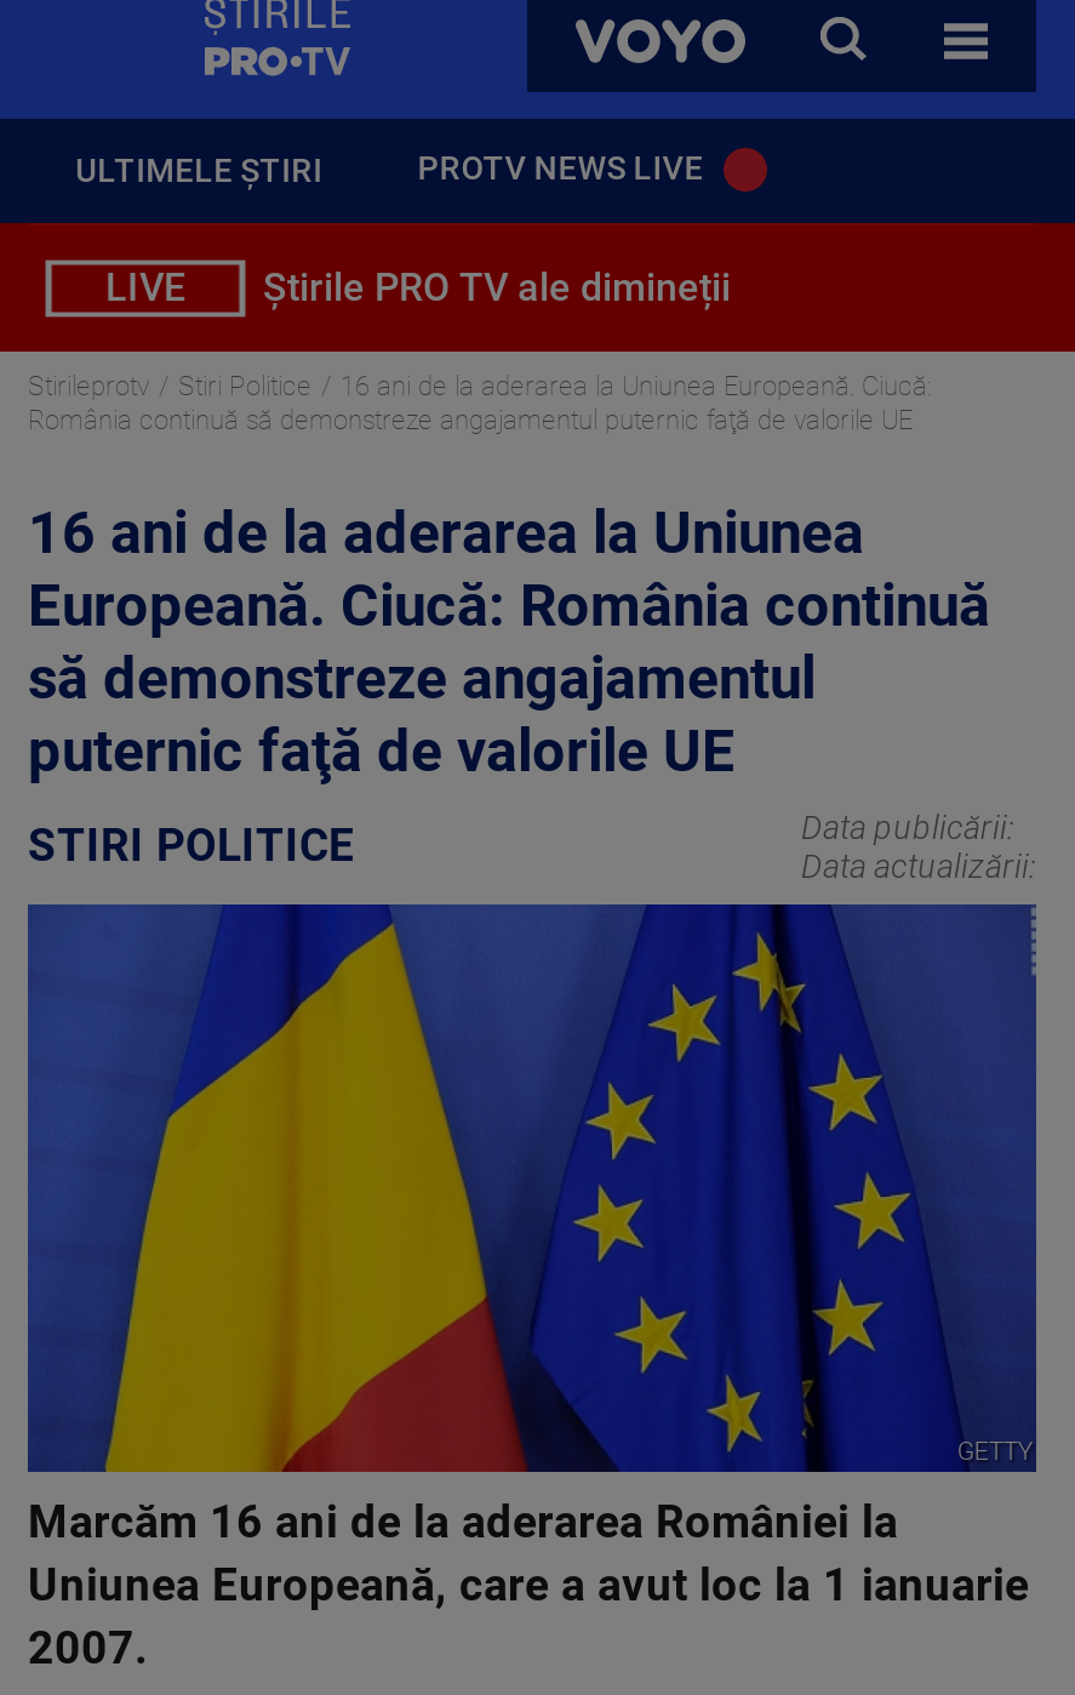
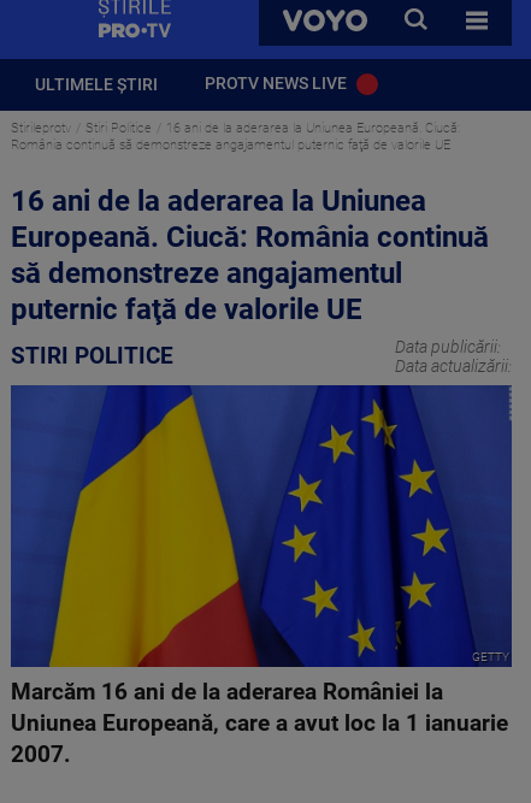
[105,264,731,310] LIVE | Știrile PRO TV ale dimineții -> none

